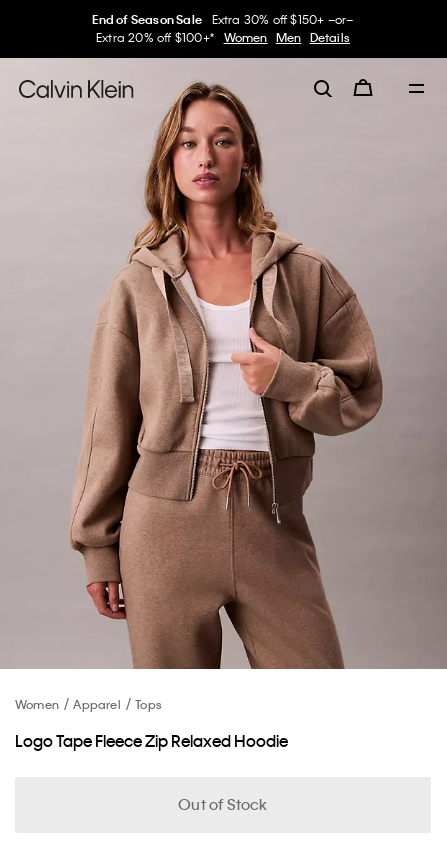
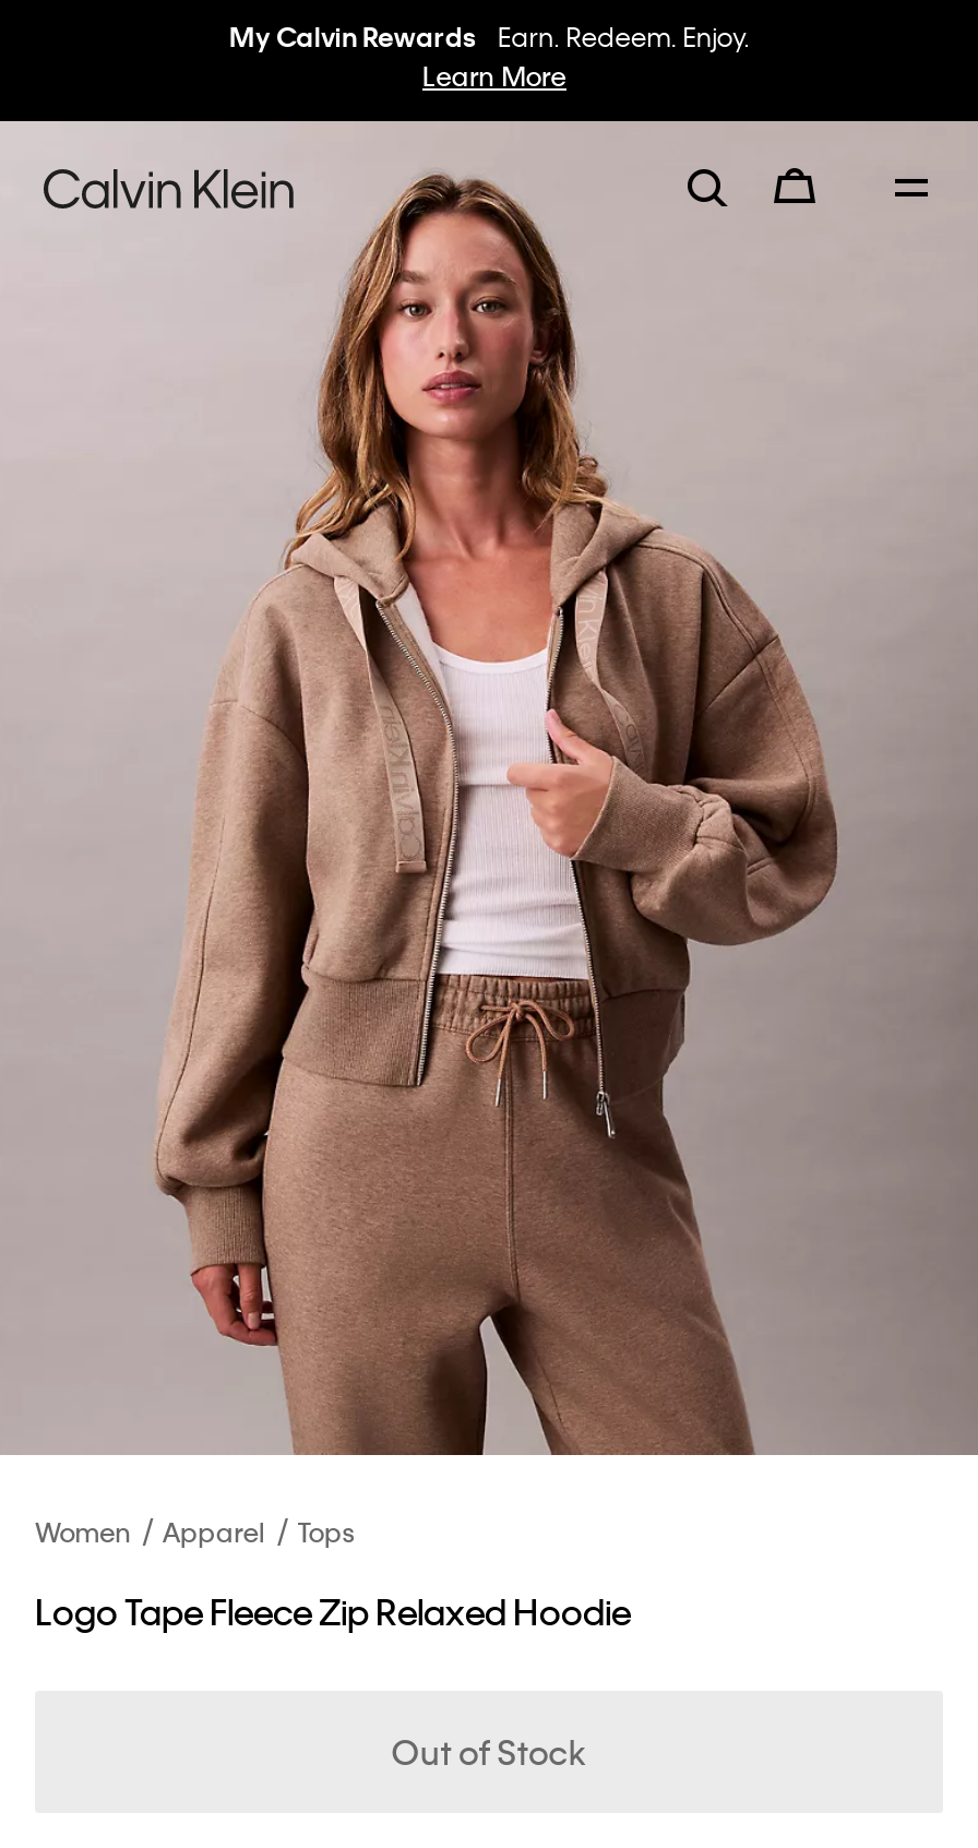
[92,11,353,45] End of Season Sale Extra 30% off $150+ –or– | Extra 20% off $100+* Women Men Details -> [207,19,727,93] My Calvin RewardsEarn. Redeem. Enjoy. | Learn More

